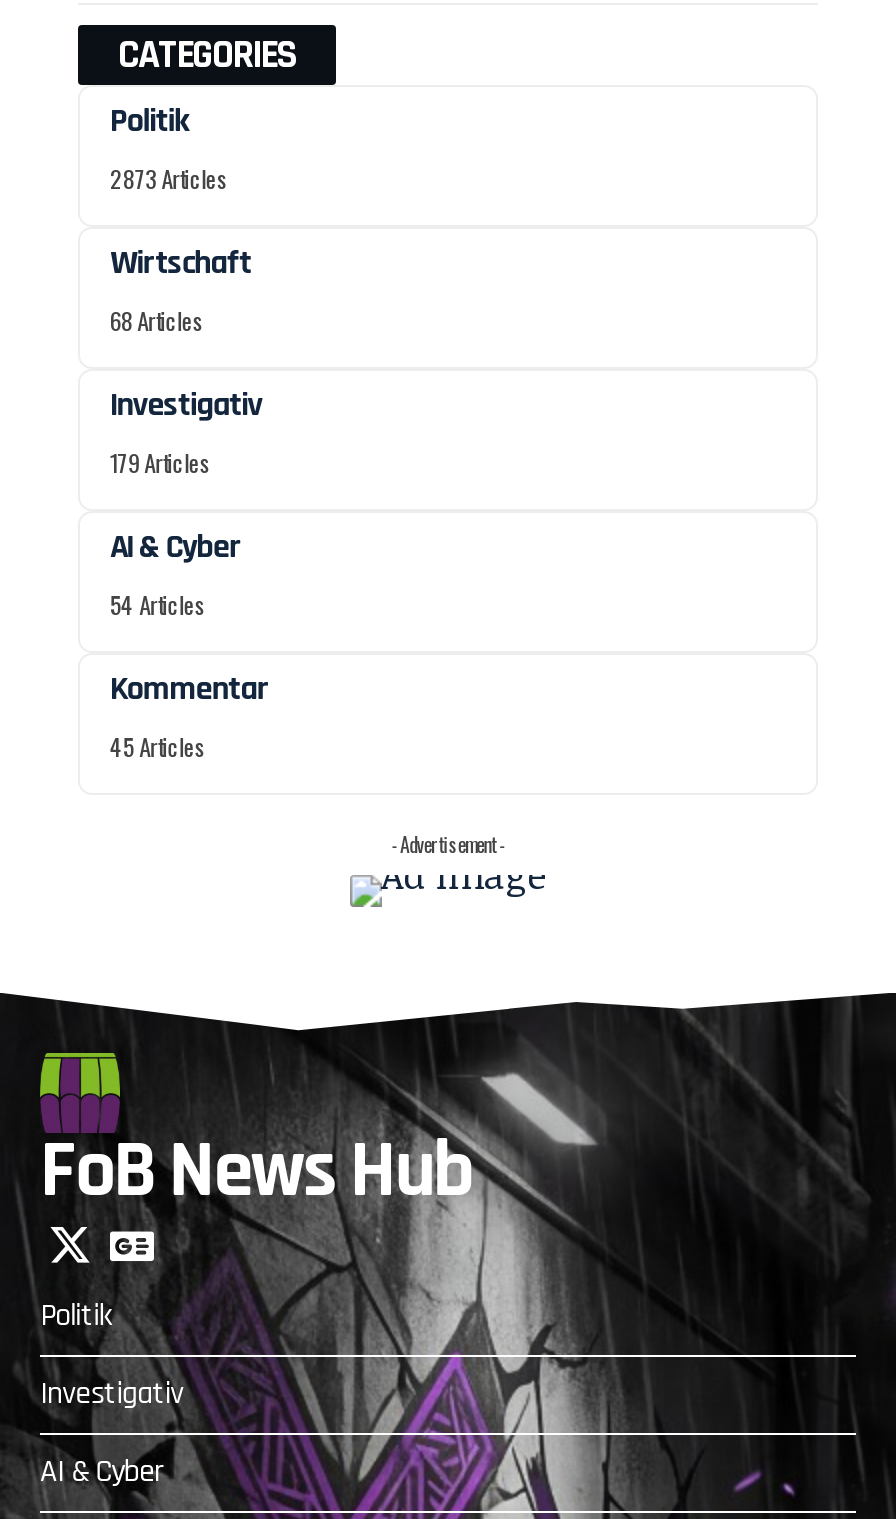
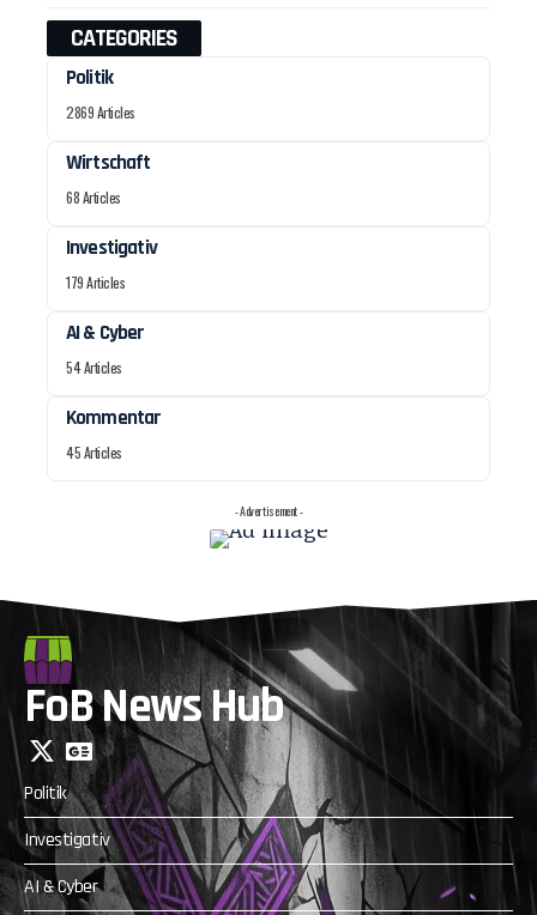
[110,160,226,194] 2873 Articles -> [66,101,135,122] 2869 Articles

